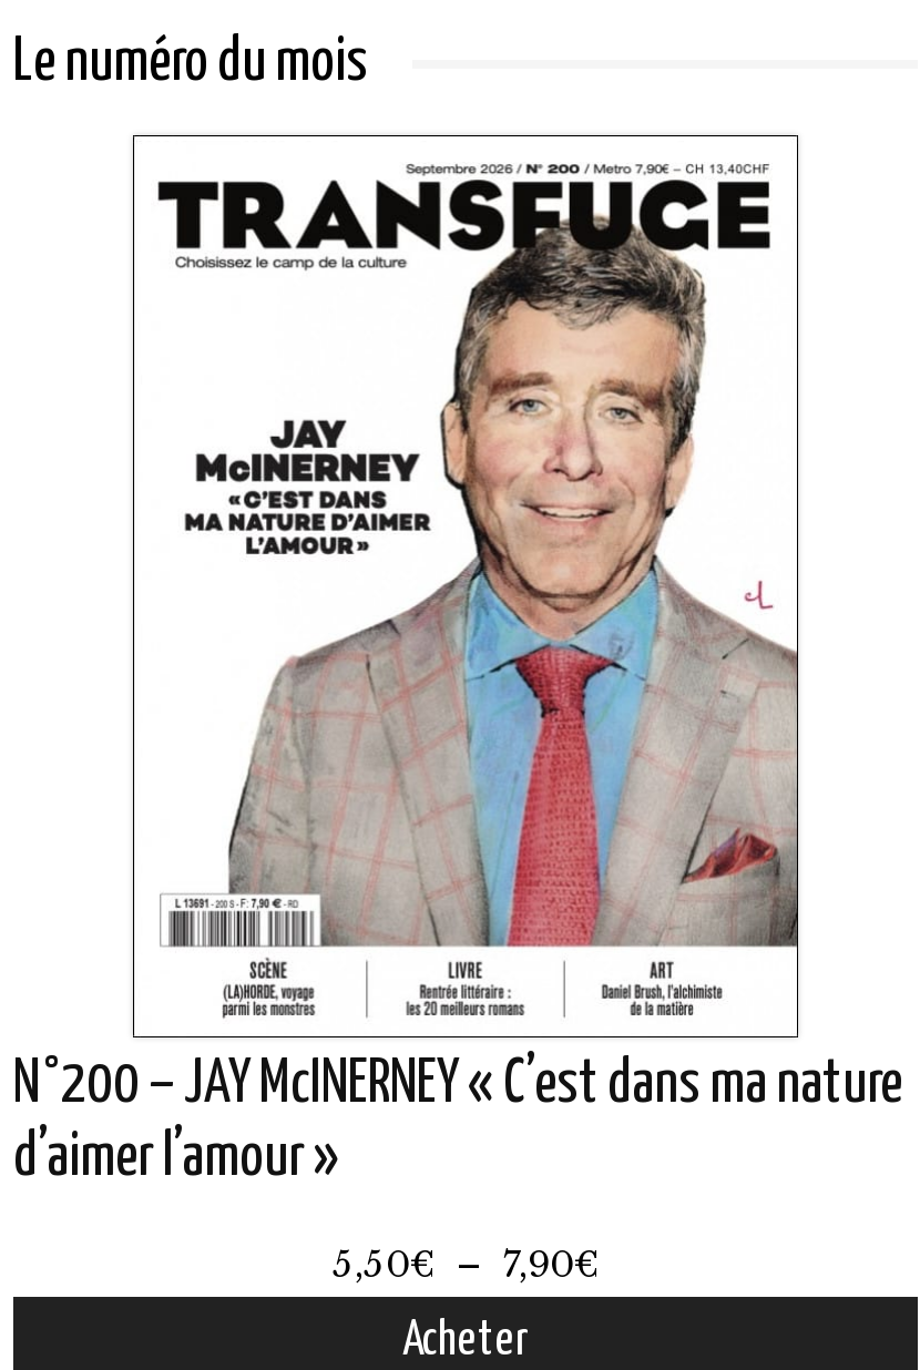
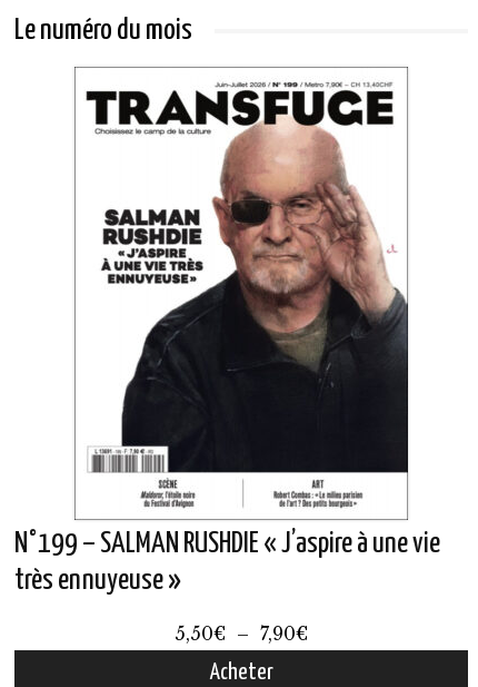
[13,188,902,1188] [image] | N°200 – JAY McINERNEY « C’est dans ma nature | d’aimer l’amour » -> [14,82,440,596] [image] | N°199 – SALMAN RUSHDIE « J’aspire à une vie | très ennuyeuse »

